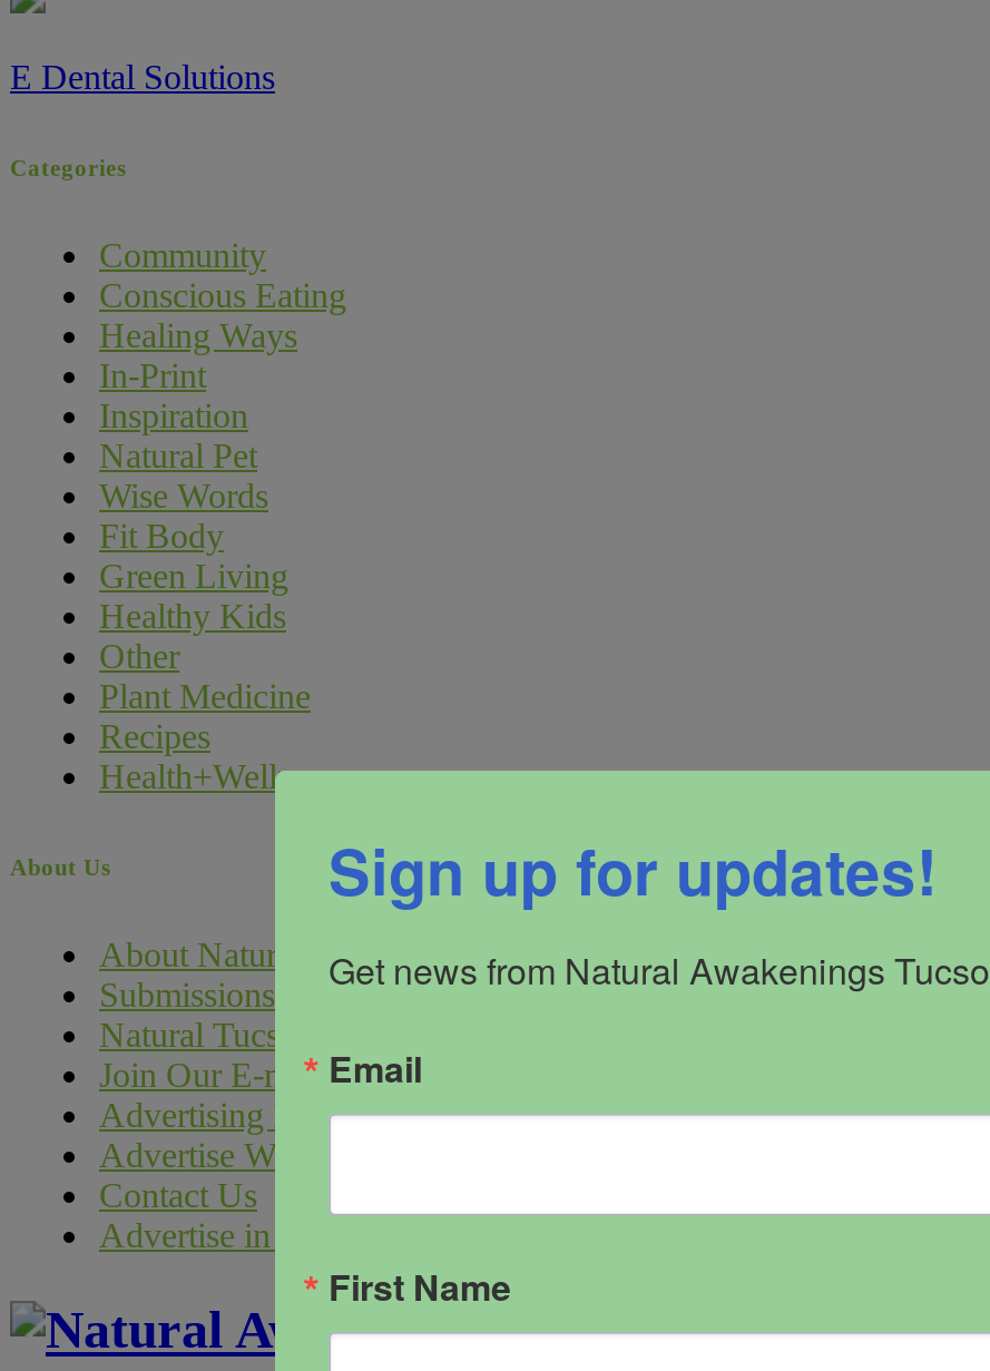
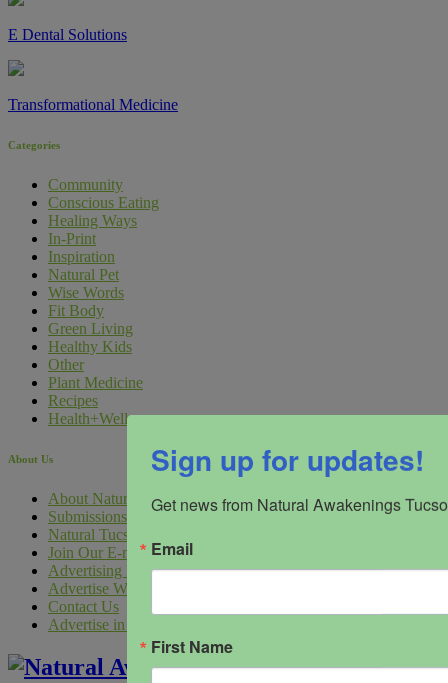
none -> [8,96,178,113] Transformational Medicine

